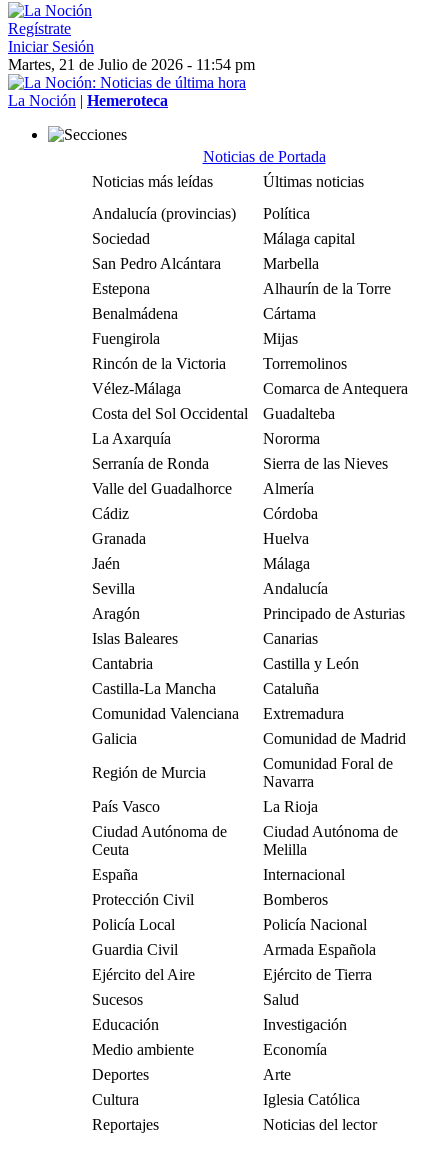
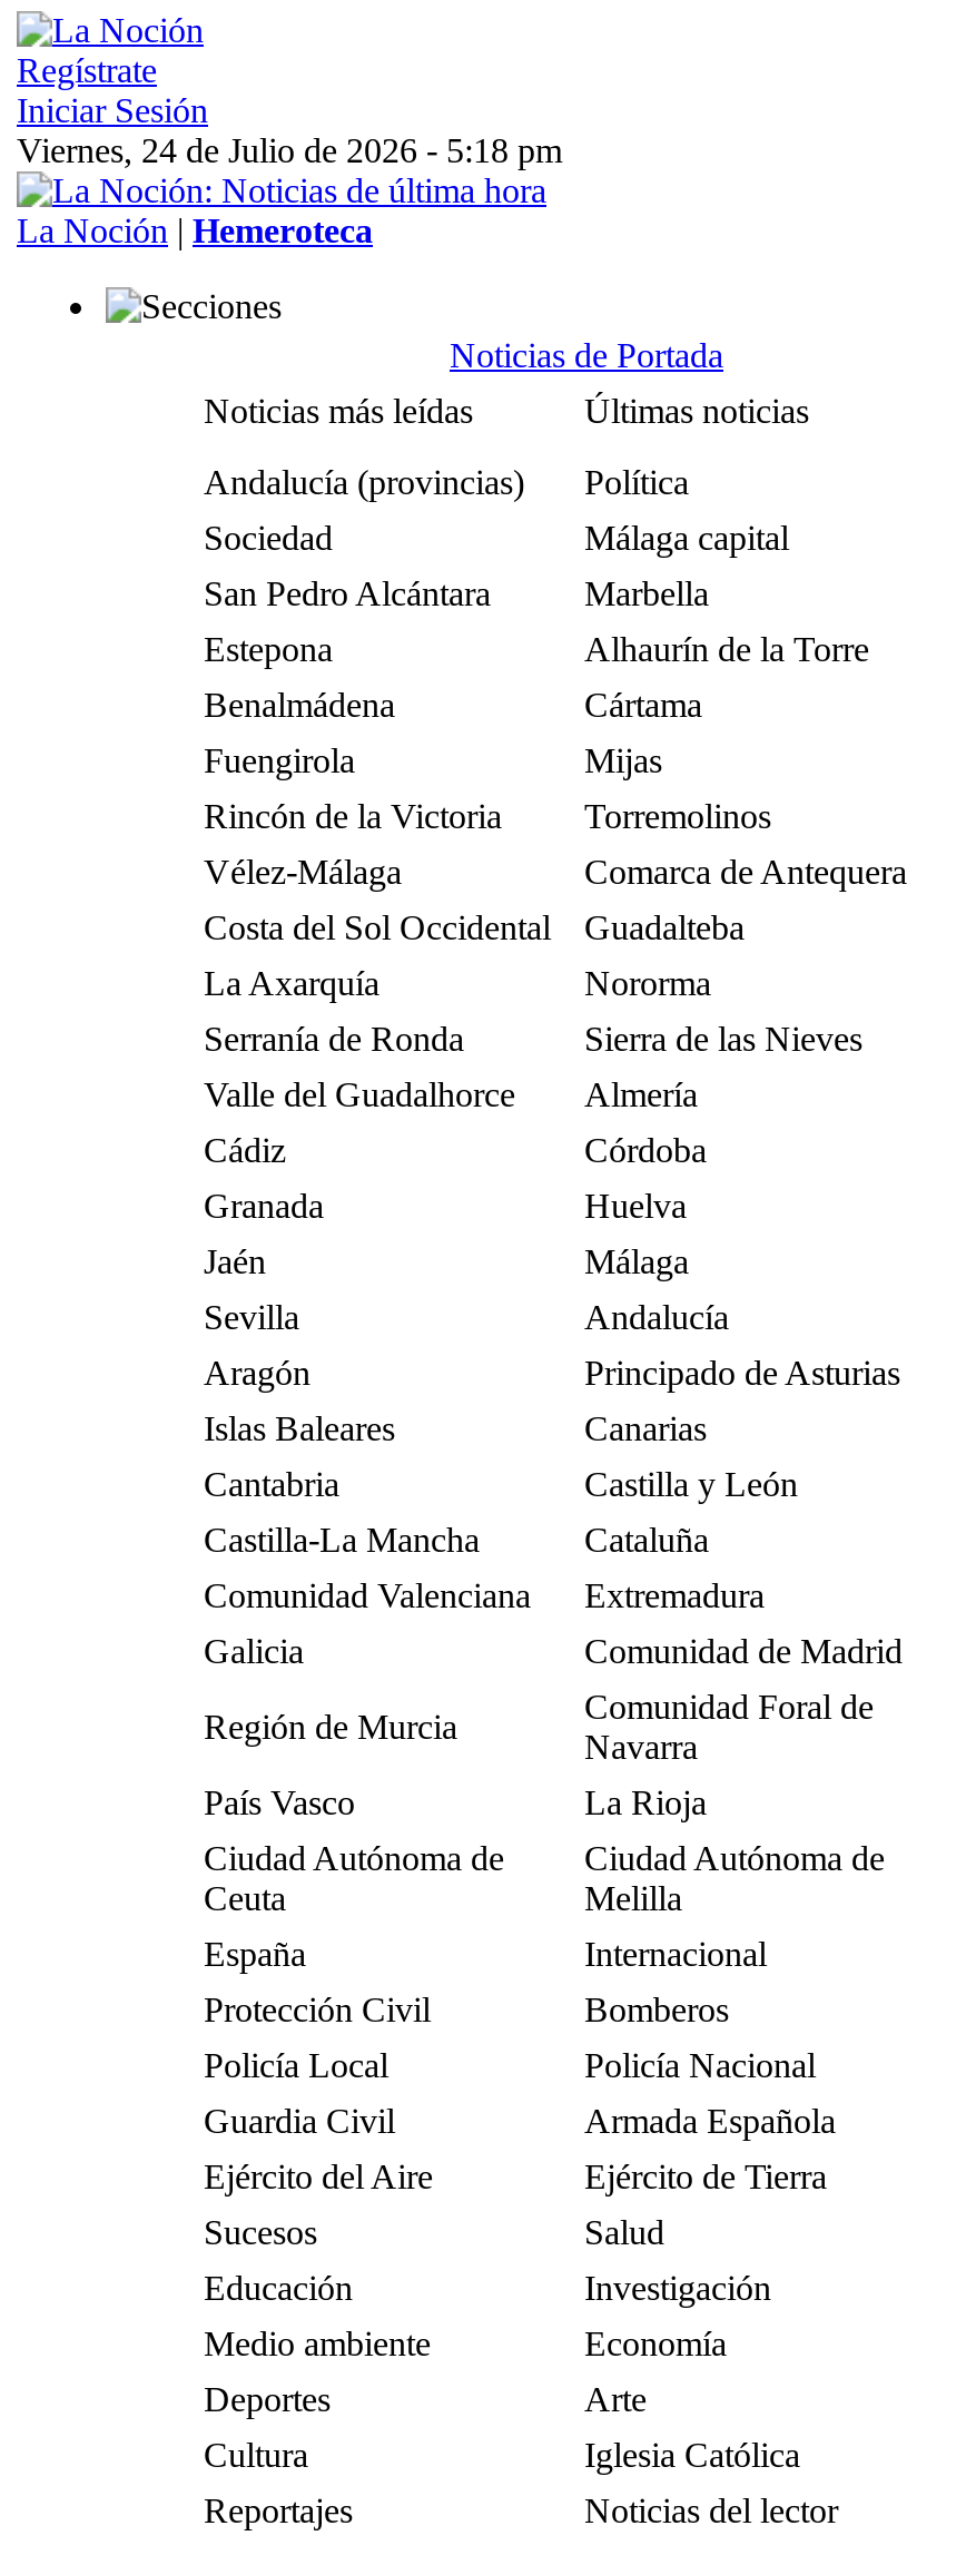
[8,56,255,73] Martes, 21 de Julio de 2026 - 11:54 pm -> [17,131,562,169] Viernes, 24 de Julio de 2026 - 5:18 pm

